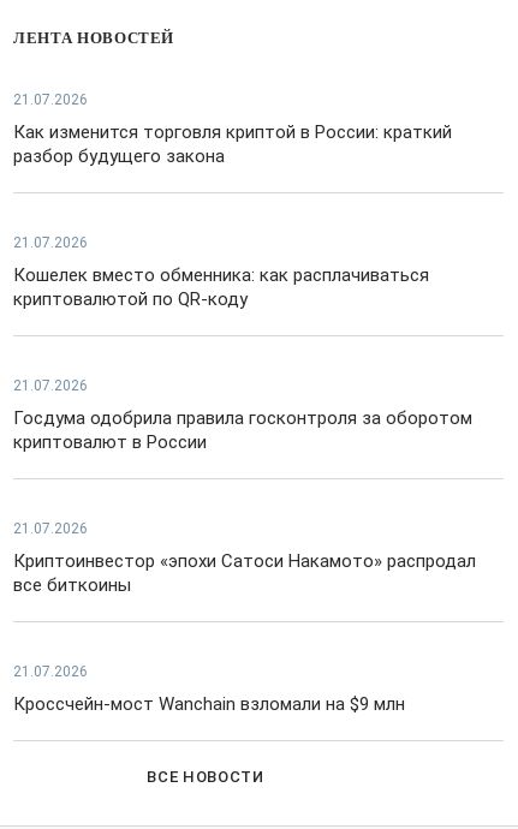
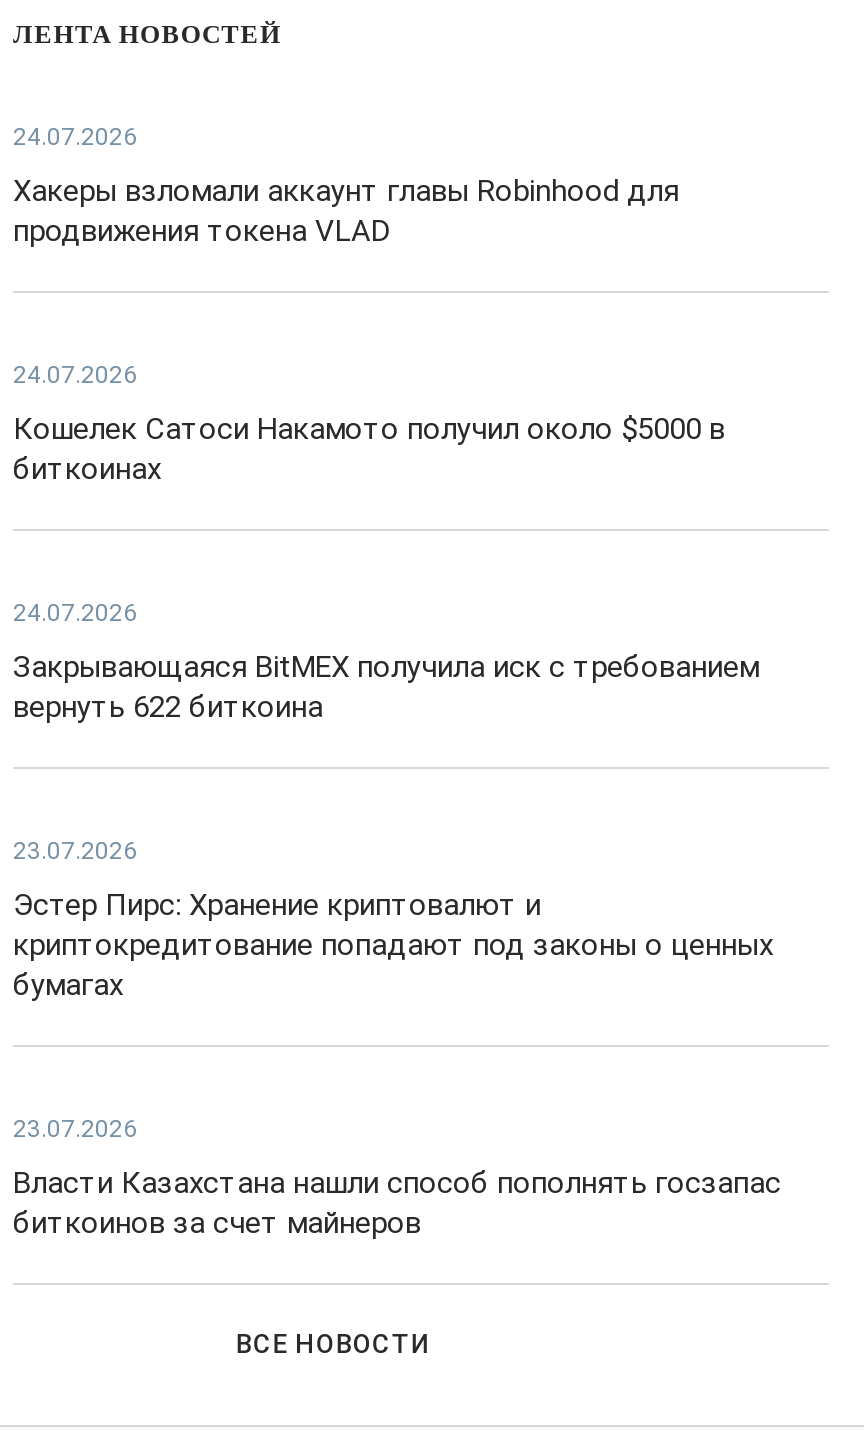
[13,91,88,108] 21.07.2026 -> [13,122,137,150] 24.07.2026
[13,121,452,166] Как изменится торговля криптой в России: краткий | разбор будущего закона -> [13,172,679,248] Хакеры взломали аккаунт главы Robinhood для | продвижения токена VLAD
[13,234,88,251] 21.07.2026 -> [13,360,137,388] 24.07.2026
[13,264,429,309] Кошелек вместо обменника: как расплачиваться | криптовалютой по QR-коду -> [13,410,725,486] Кошелек Сатоси Накамото получил около $5000 в | биткоинах
[13,377,88,393] 21.07.2026 -> [13,598,137,626] 24.07.2026
[13,407,472,452] Госдума одобрила правила госконтроля за оборотом | криптовалют в России -> [13,648,759,724] Закрывающаяся BitMEX получила иск с требованием | вернуть 622 биткоина
[13,520,88,536] 21.07.2026 -> [13,836,137,864] 23.07.2026
[13,550,476,595] Криптоинвестор «эпохи Сатоси Накамото» распродал | все биткоины -> [13,886,773,1002] Эстер Пирс: Хранение криптовалют и | криптокредитование попадают под законы о ценных | бумагах
[13,663,88,679] 21.07.2026 -> [13,1114,137,1142] 23.07.2026
[13,693,405,714] Кроссчейн-мост Wanchain взломали на $9 млн -> [13,1164,781,1240] Власти Казахстана нашли способ пополнять госзапас | биткоинов за счет майнеров

